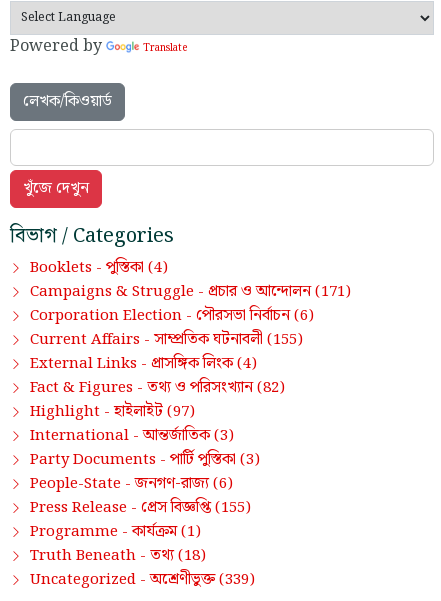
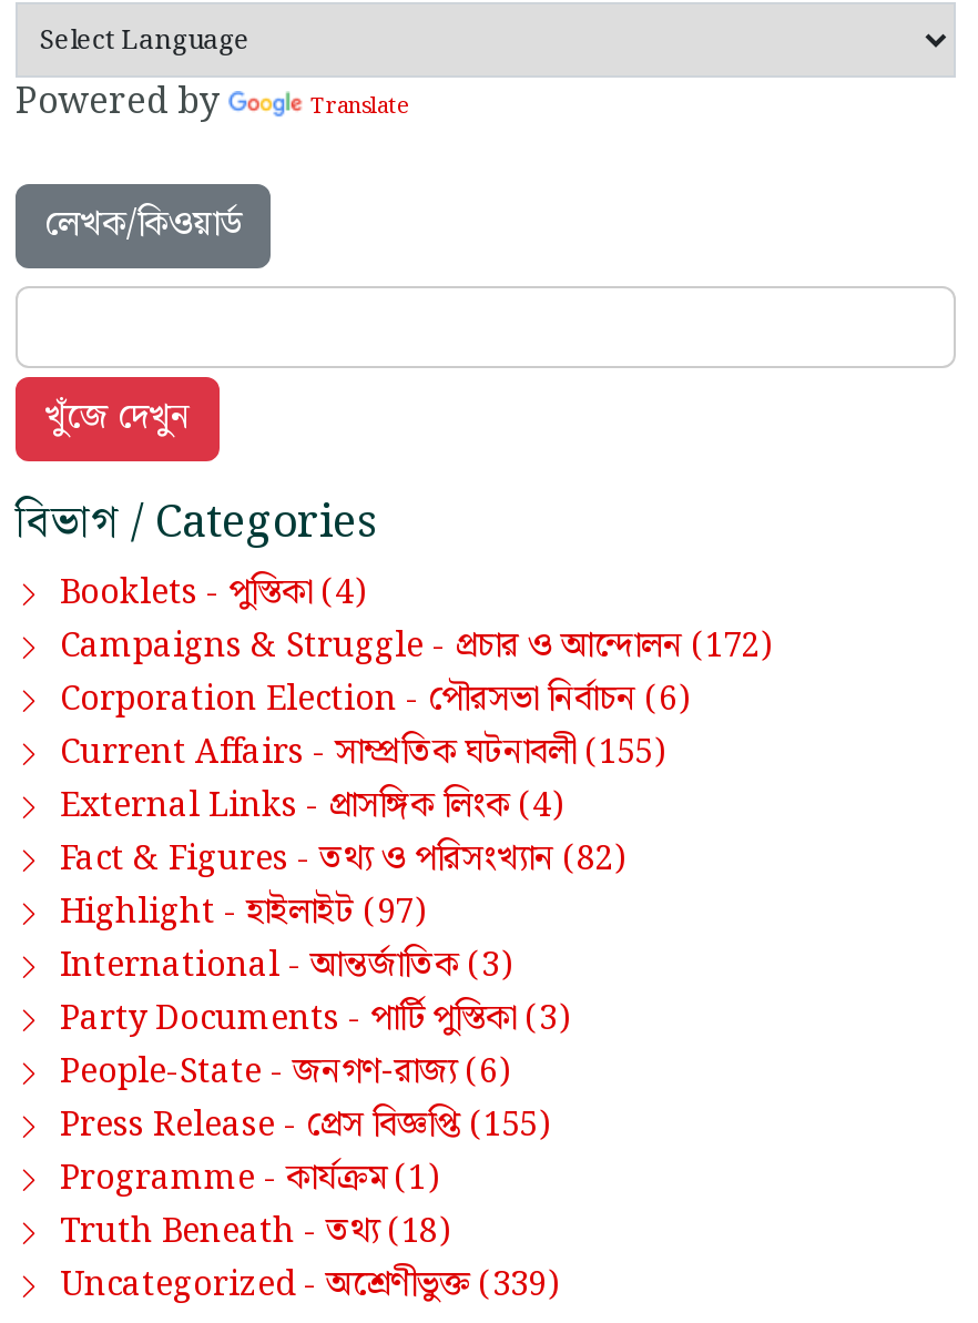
[30,279,351,304] Campaigns & Struggle - প্রচার ও আন্দোলন (171) -> [60,619,772,674] Campaigns & Struggle - প্রচার ও আন্দোলন (172)

